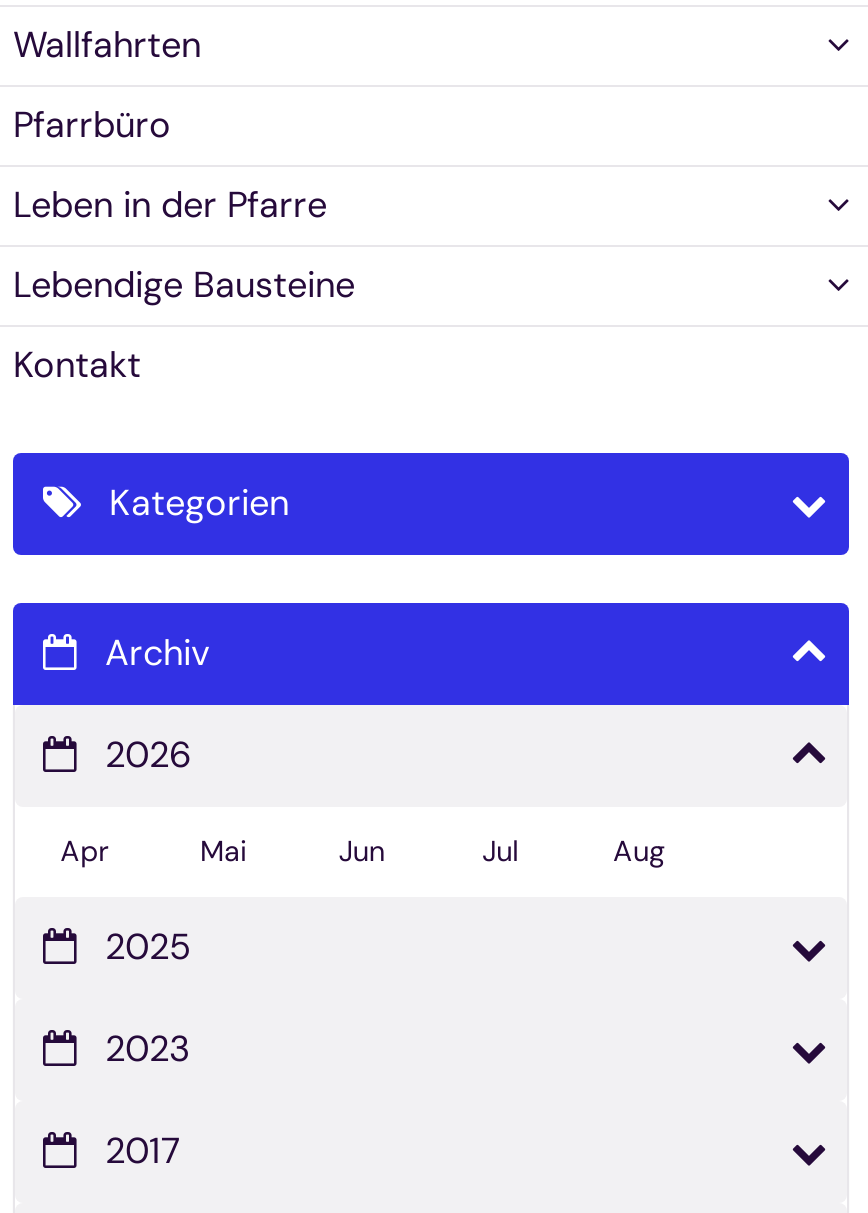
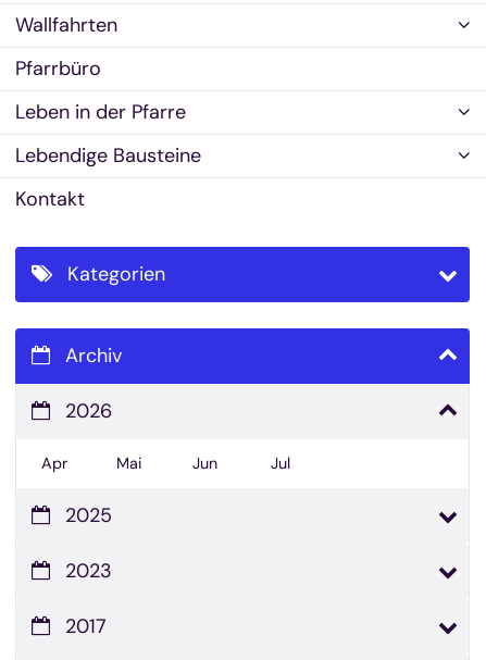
[613,834,665,870] Aug -> none

